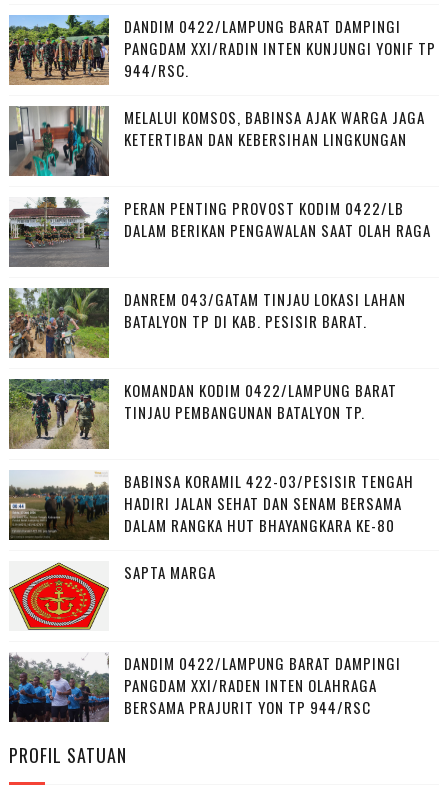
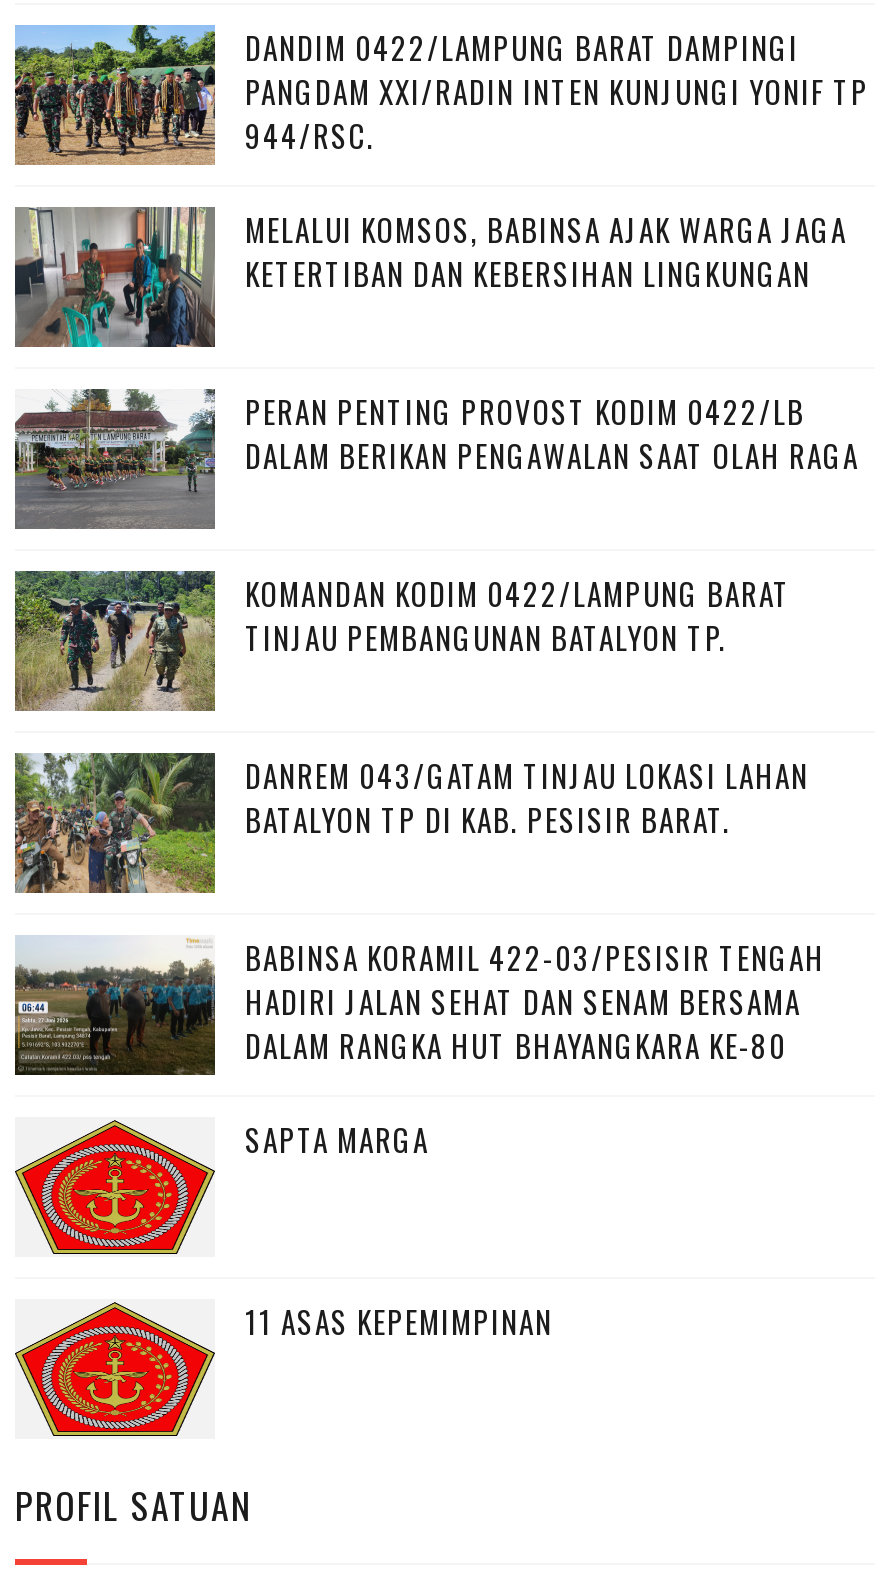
moved [7,286,406,360] -> [11,749,809,897]: [image] | DANREM 043/GATAM TINJAU LOKASI LAHAN | BATALYON TP DI KAB. PESISIR BARAT.
moved [10,378,397,449] -> [19,569,791,711]: [image] | KOMANDAN KODIM 0422/LAMPUNG BARAT | TINJAU PEMBANGUNAN BATALYON TP.
[8,652,401,723] [image] | DANDIM 0422/LAMPUNG BARAT DAMPINGI | PANGDAM XXI/RADEN INTEN OLAHRAGA | BERSAMA PRAJURIT YON TP 944/RSC -> [15,1300,553,1439] [image] | 11 ASAS KEPEMIMPINAN

